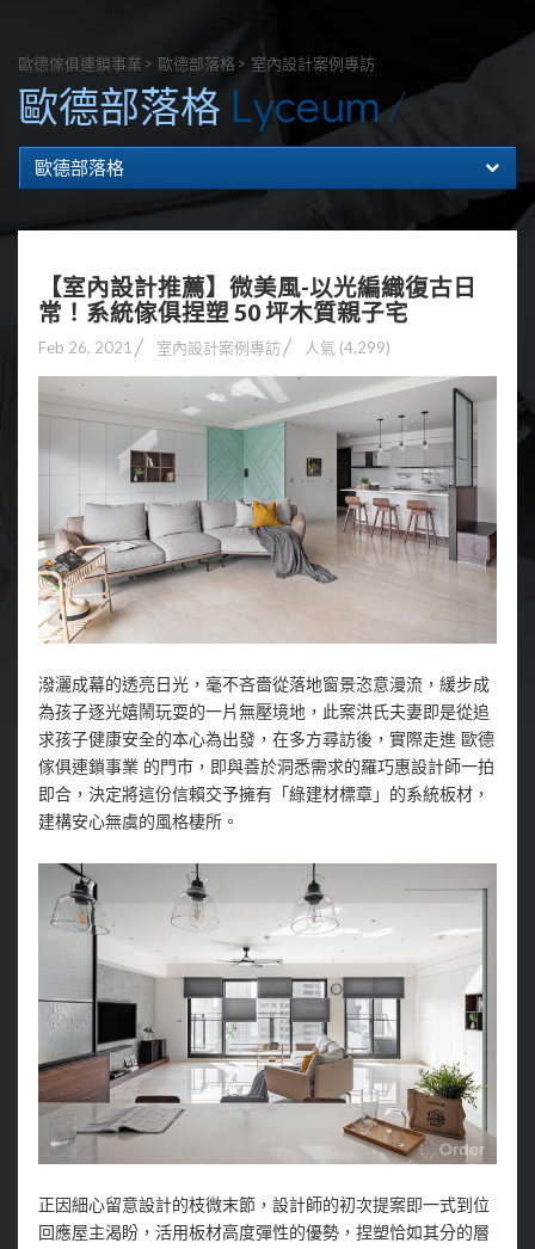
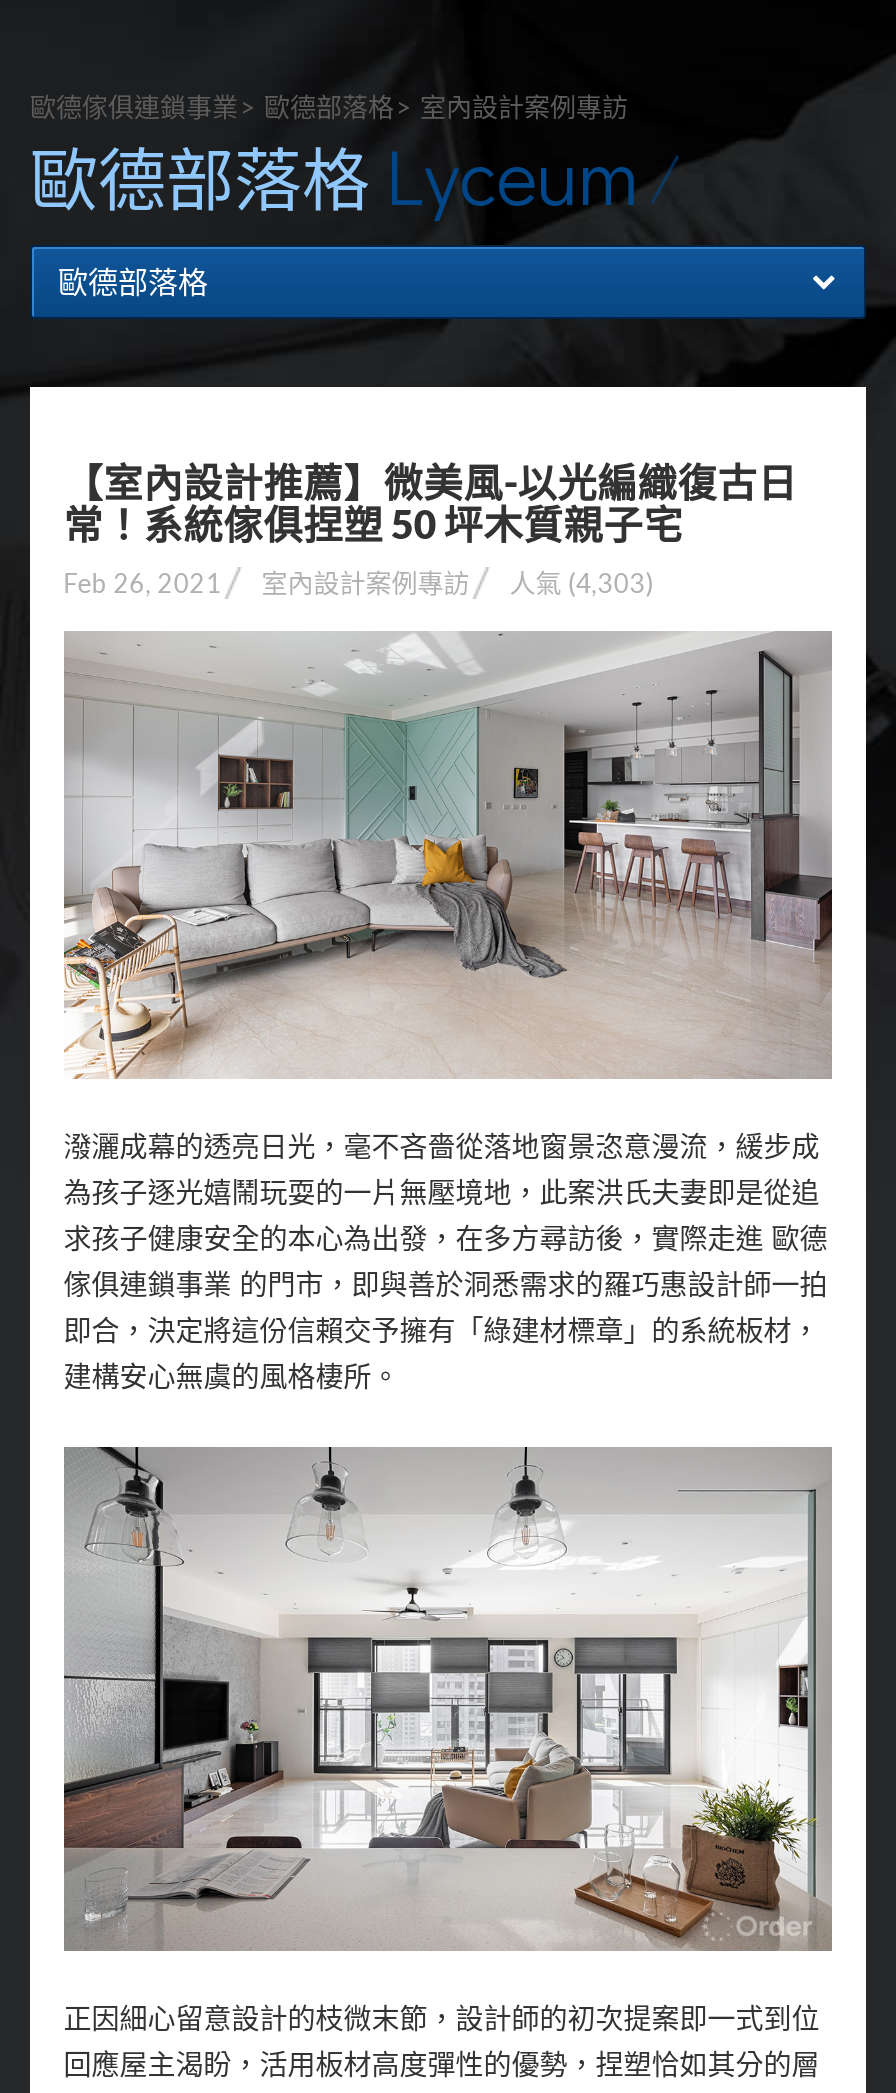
[38,338,390,357] Feb 26, 2021 室內設計案例專訪 人氣 (4,299) -> [63,566,653,598] Feb 26, 2021 室內設計案例專訪 人氣 (4,303)

